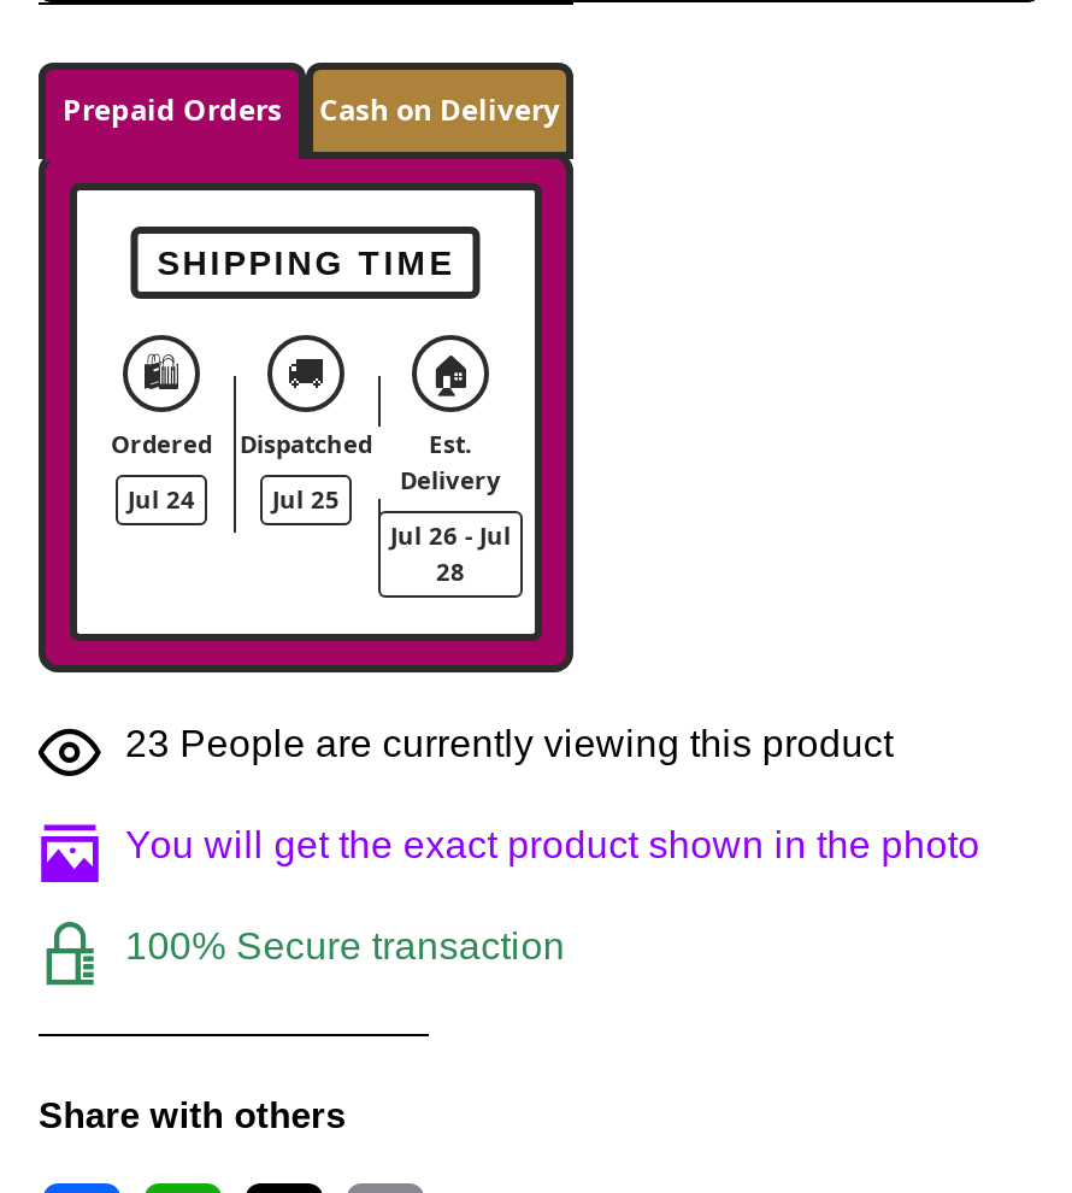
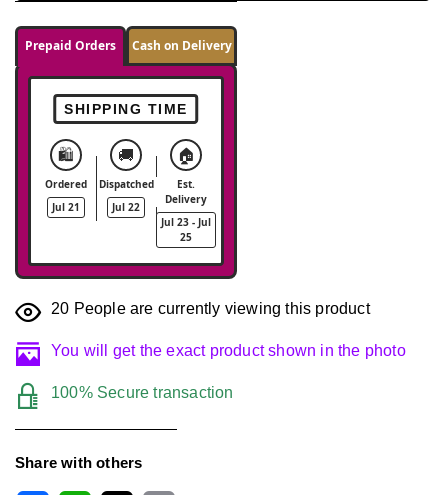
[128,483,195,516] Jul 24 -> [52,200,80,214] Jul 21
[272,483,340,516] Jul 25 -> [112,200,140,214] Jul 22
[390,519,511,553] Jul 26 - Jul -> [161,215,211,229] Jul 23 - Jul
[436,555,465,589] 28 -> [180,230,192,244] 25
[125,724,893,765] 23 People are currently viewing this product -> [51,300,370,317] 20 People are currently viewing this product

